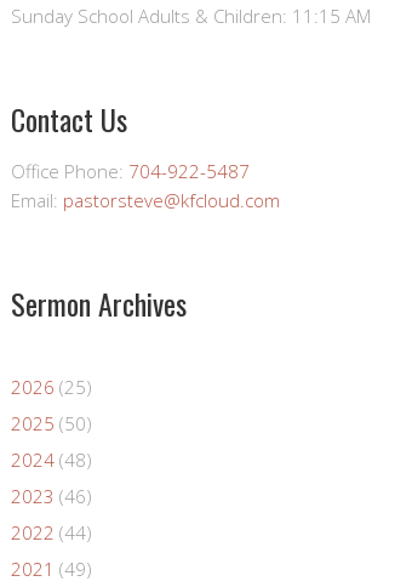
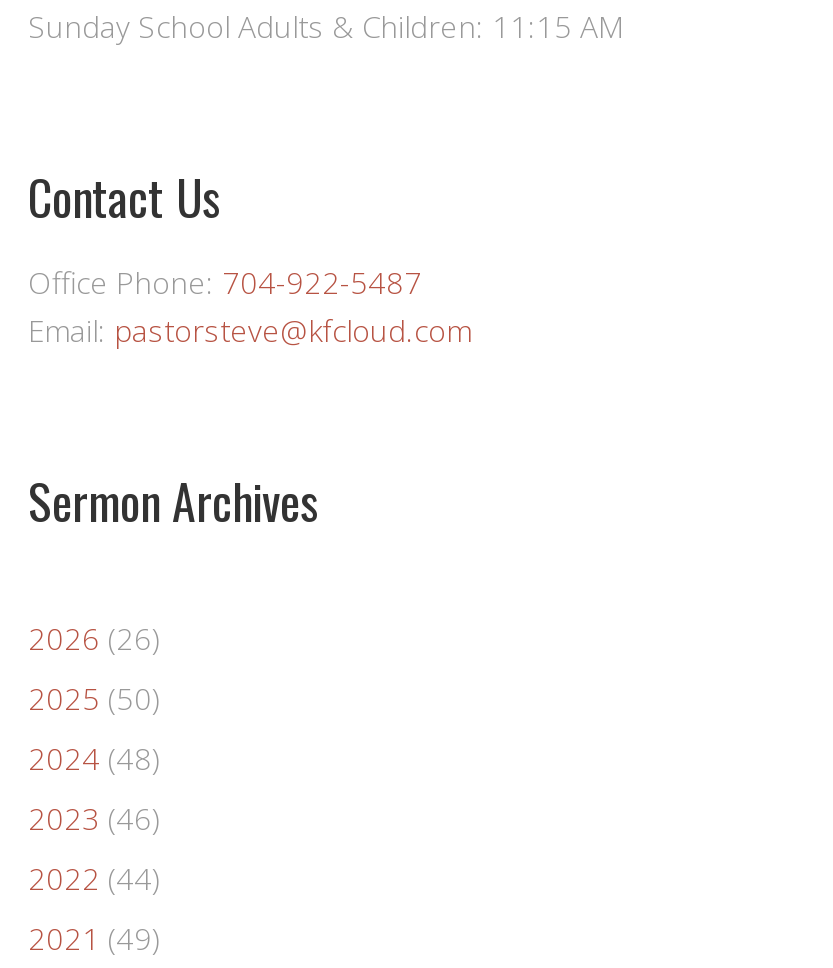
[11,375,92,399] 2026 (25) -> [28,618,162,658] 2026 (26)

